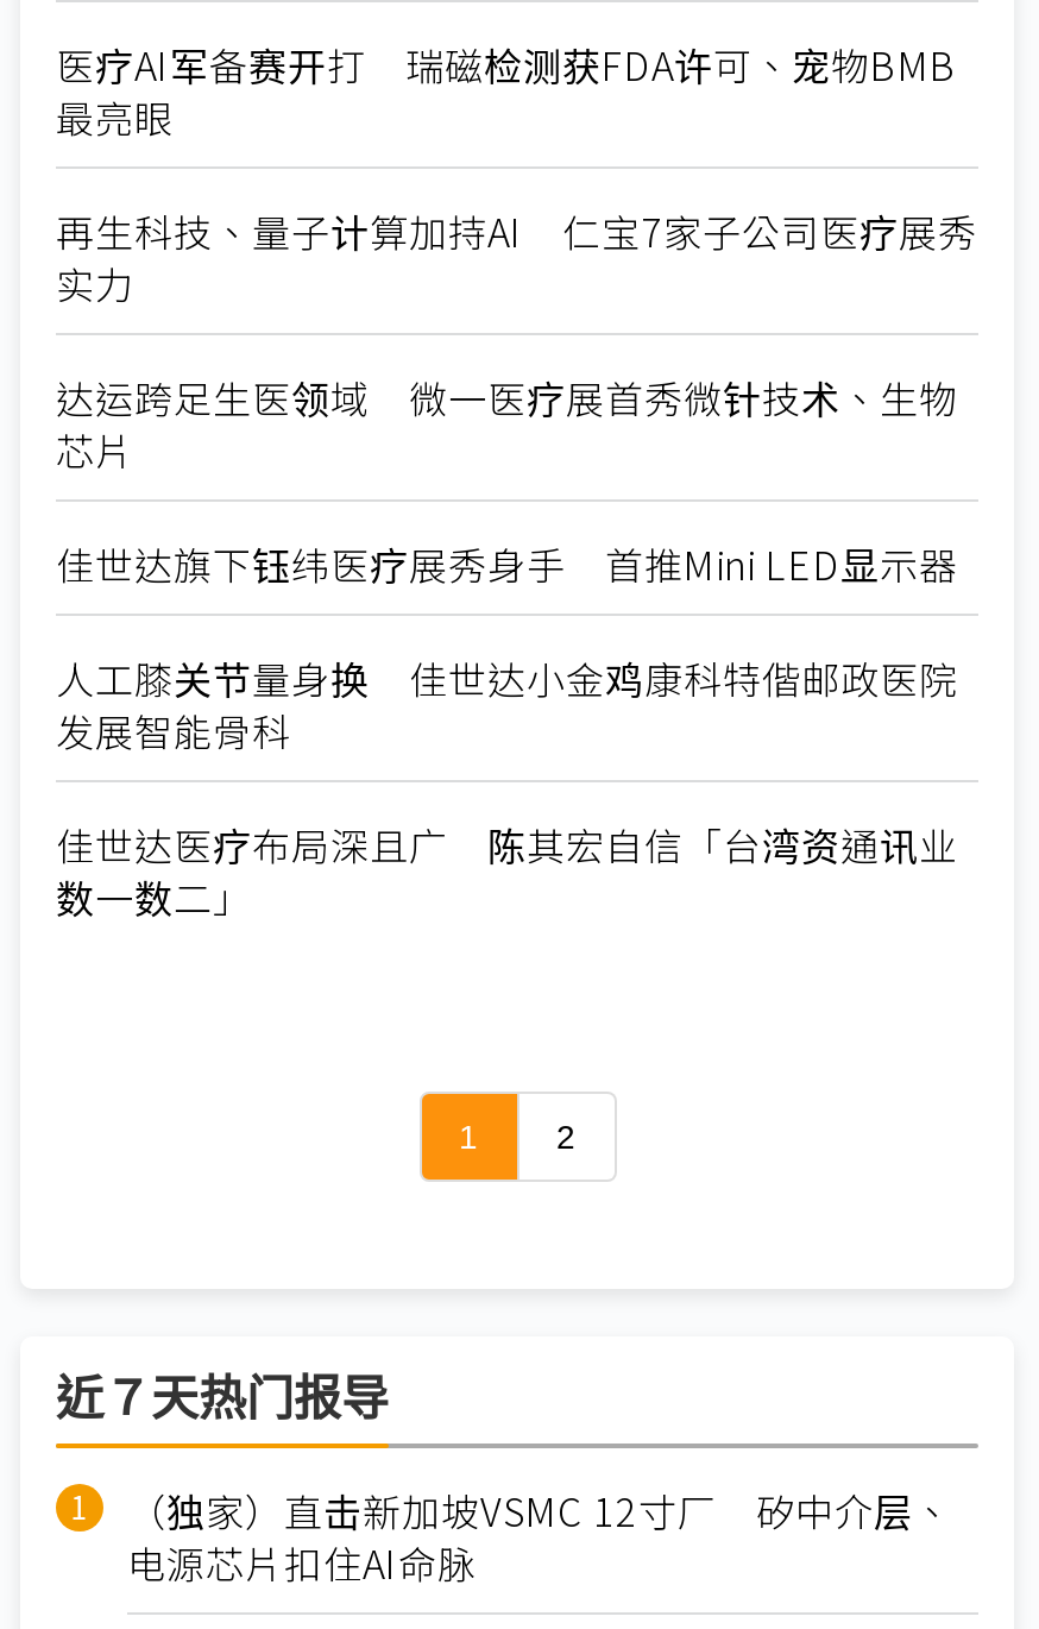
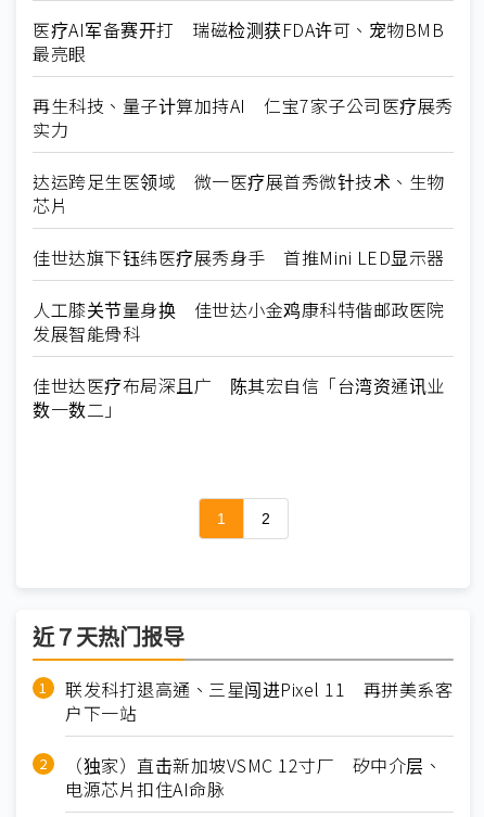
none -> [65,676,453,726] 联发科打退高通、三星闯进Pixel 11 再拼美系客 | 户下一站

